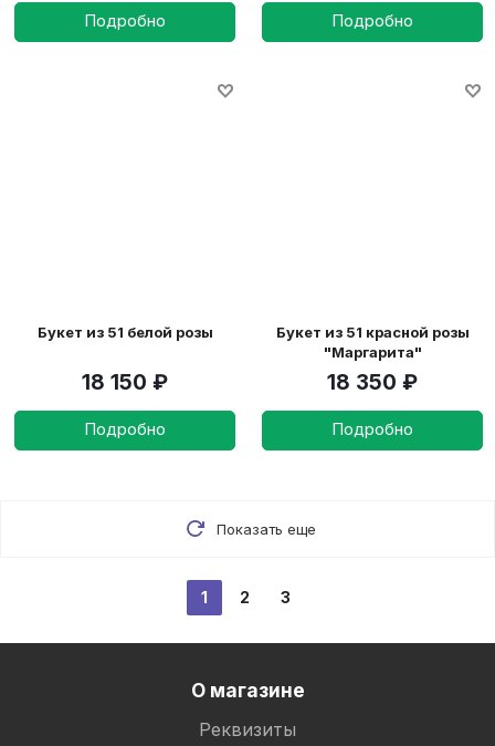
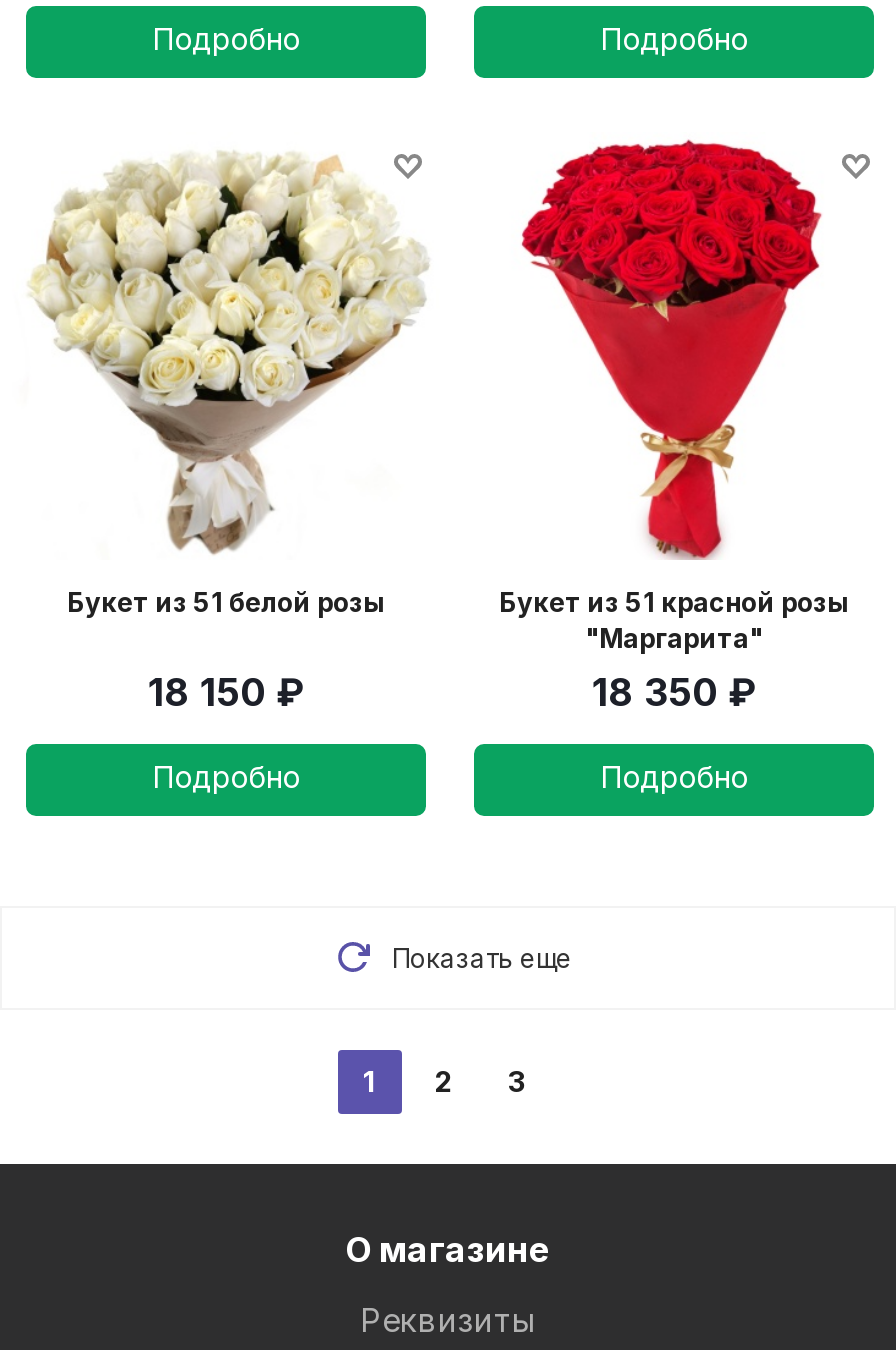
none -> [28,152,430,556] [image]
none -> [520,138,822,560] [image]

